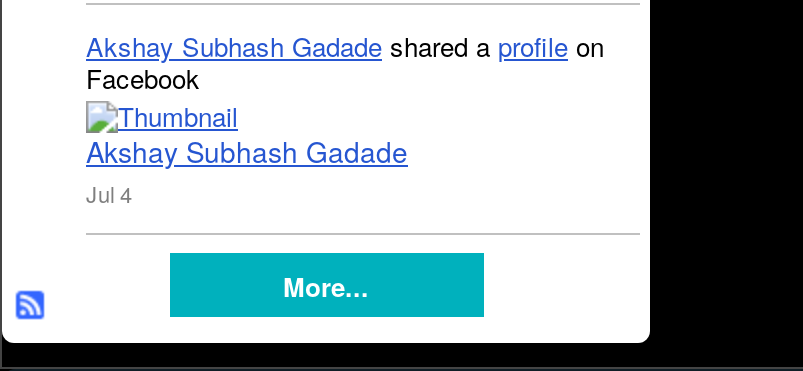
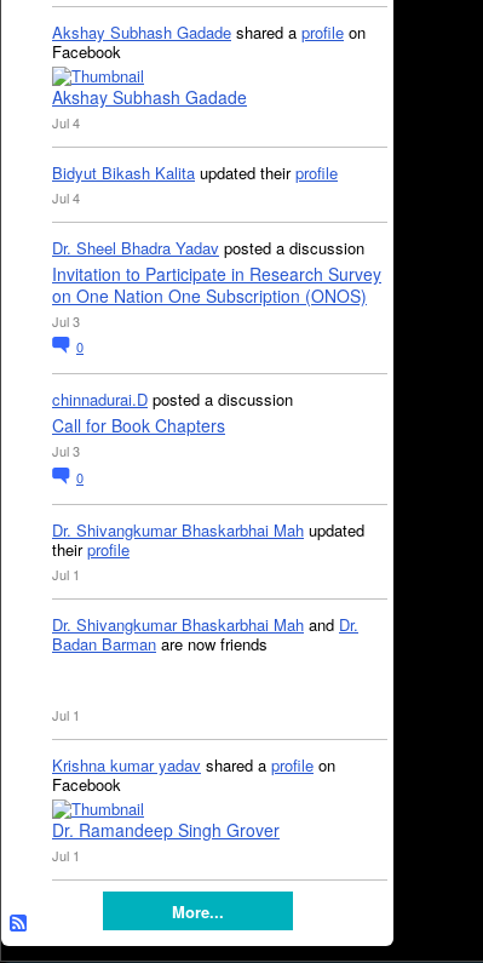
none -> [52,161,381,865] Bidyut Bikash Kalita updated their profile | Jul 4 | Dr. Sheel Bhadra Yadav posted a discussion | Invitation to Participate in Research Survey | on One Nation One Subscription (ONOS) | Jul 3 | 0 | chinnadurai.D posted a discussion | Call for Book Chapters | Jul 3 | 0 | Dr. Shivangkumar Bhaskarbhai Mah updated | theirprofile | Jul 1 | Dr. Shivangkumar Bhaskarbhai Mah and Dr. | Badan Barmanare now friends | Jul 1 | Krishna kumar yadav shared a profile on | Facebook | Dr. Ramandeep Singh Grover | Jul 1

